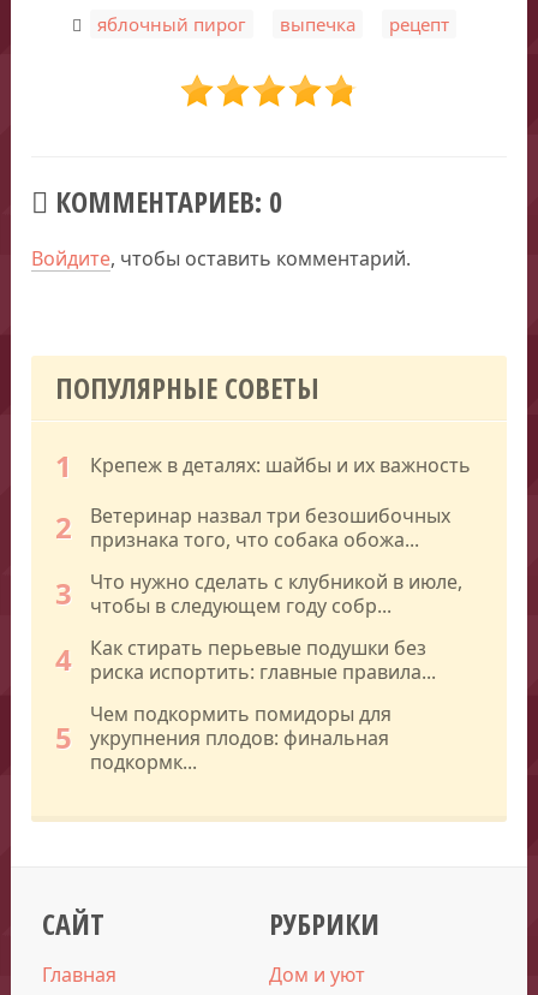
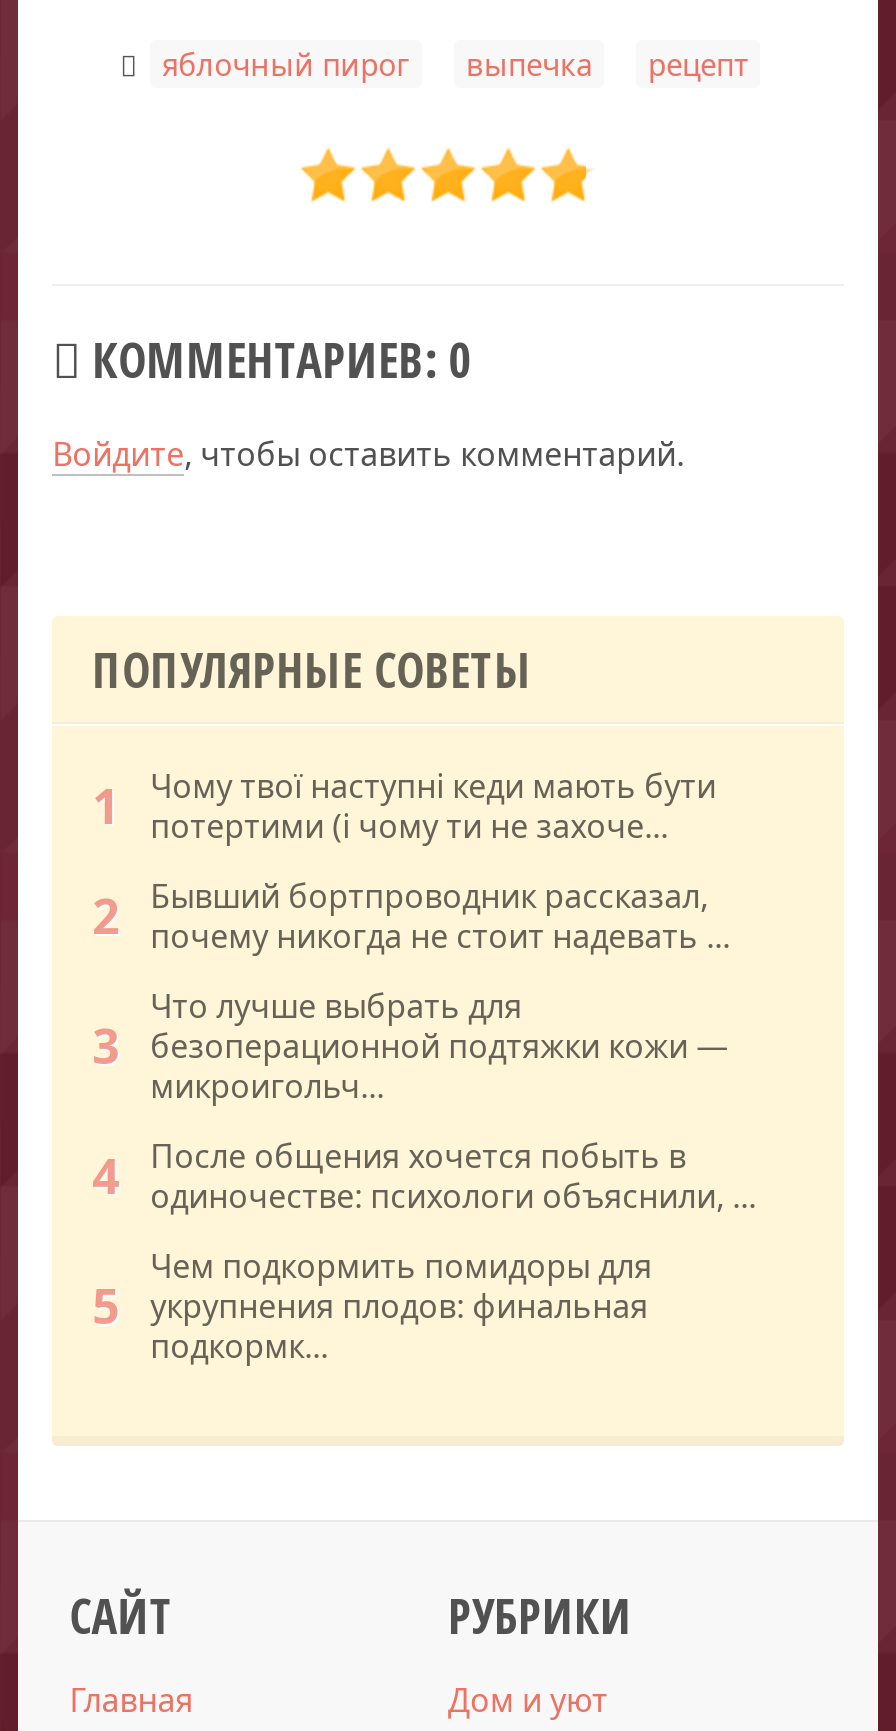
[90,452,471,479] Крепеж в деталях: шайбы и их важность -> [150,764,716,848] Чому твої наступні кеди мають бути | потертими (і чому ти не захоче...
[90,502,451,553] Ветеринар назвал три безошибочных | признака того, что собака обожа... -> [150,874,730,958] Бывший бортпроводник рассказал, | почему никогда не стоит надевать ...
[90,568,463,619] Что нужно сделать с клубникой в июле, | чтобы в следующем году собр... -> [150,984,728,1108] Что лучше выбрать для | безоперационной подтяжки кожи — | микроигольч...
[90,634,436,685] Как стирать перьевые подушки без | риска испортить: главные правила... -> [150,1134,756,1218] После общения хочется побыть в | одиночестве: психологи объяснили, ...

